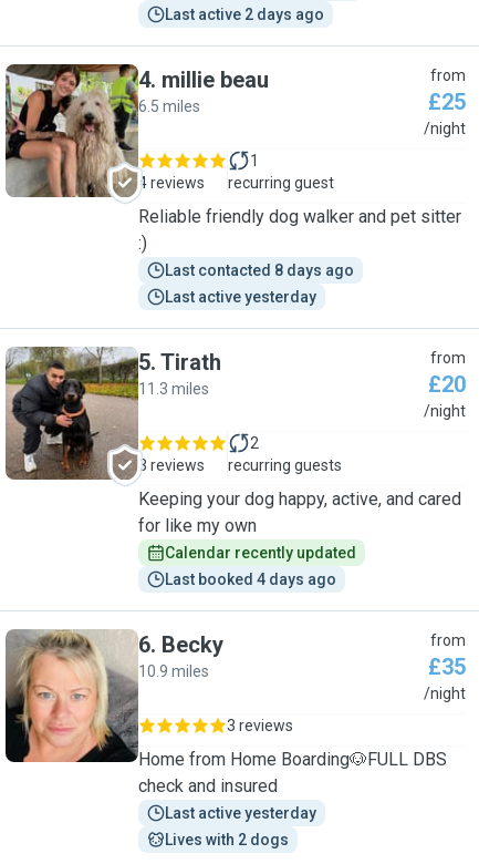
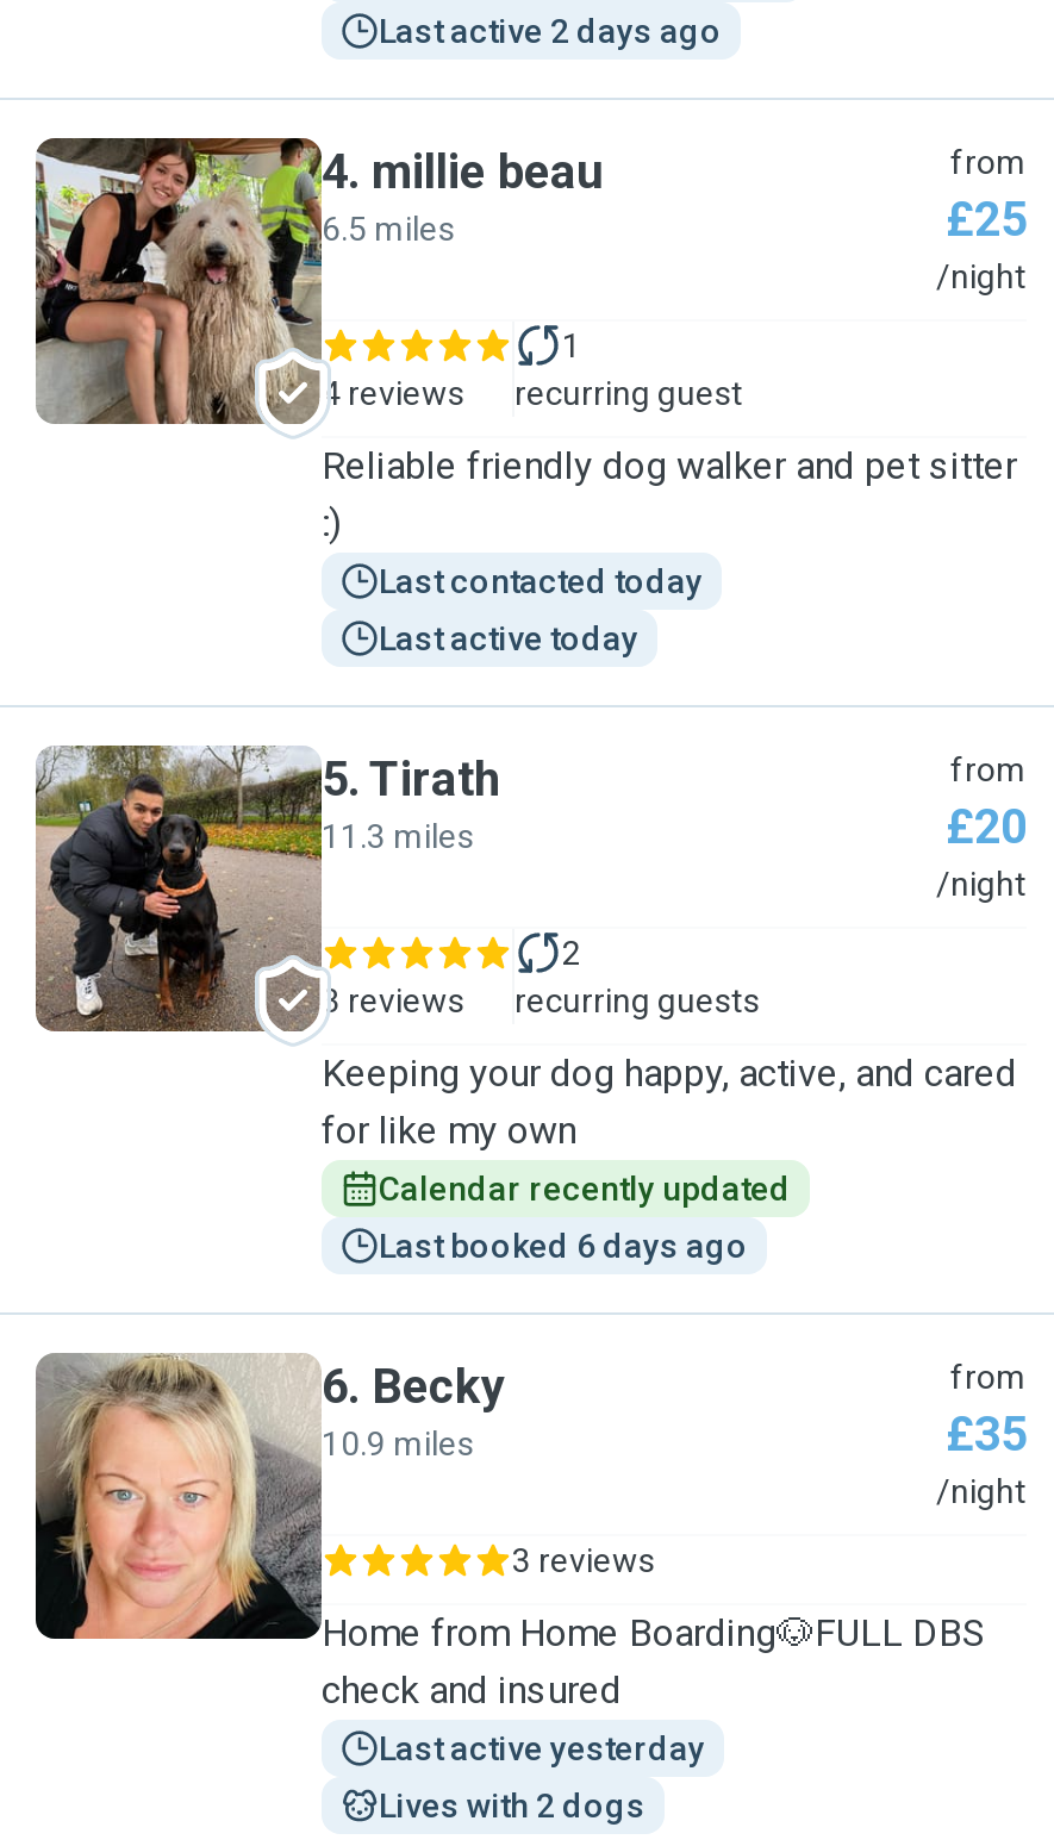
[165,261,354,279] Last contacted 8 days ago -> [379,562,703,600] Last contacted today
[165,288,316,306] Last active yesterday -> [379,619,638,657] Last active today
[165,570,336,588] Last booked 4 days ago -> [379,1227,748,1265] Last booked 6 days ago

